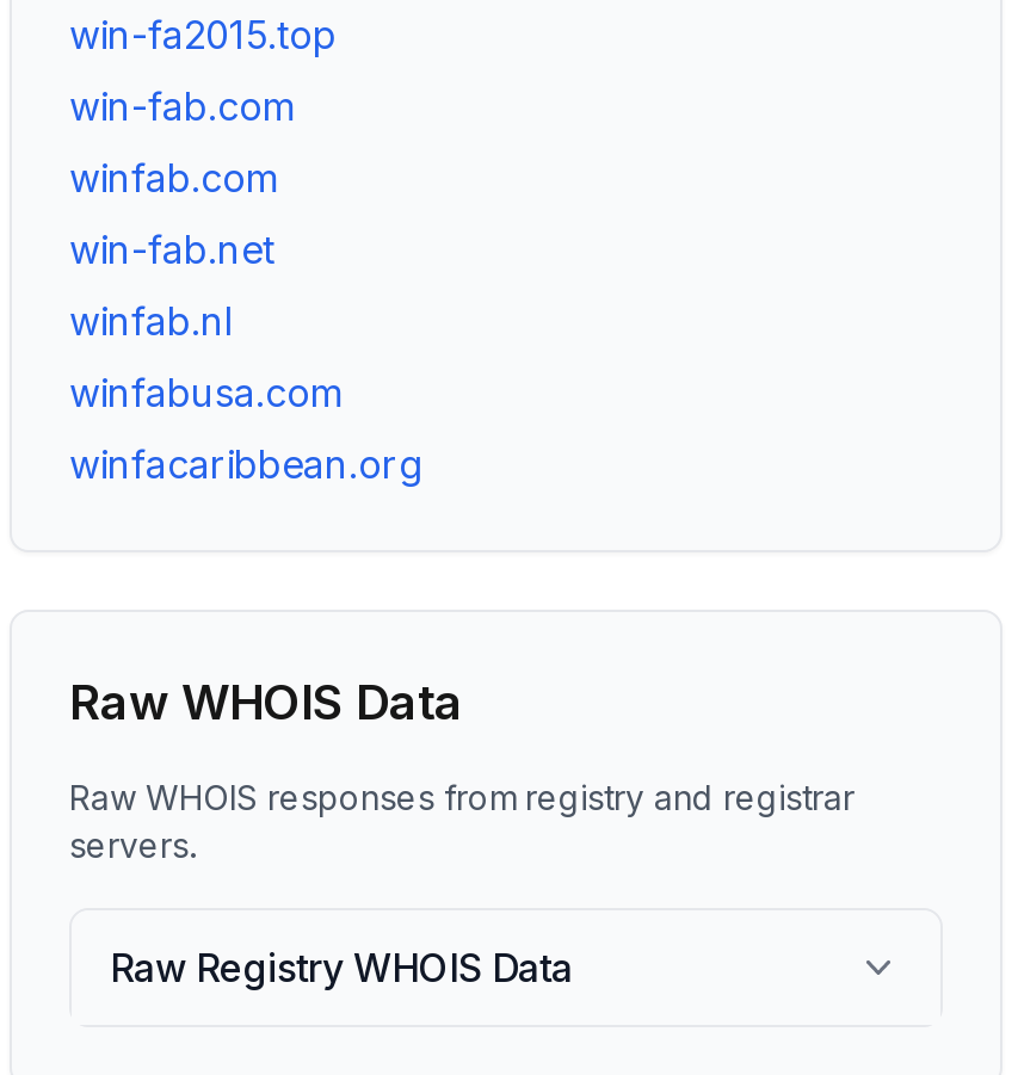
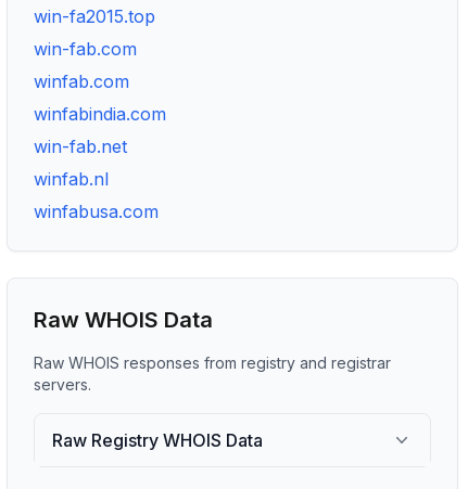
none -> [34,103,166,125] winfabindia.com
moved [69,225,344,416] -> [34,136,159,222]: win-fab.net | winfab.nl | winfabusa.com
[69,440,420,488] winfacaribbean.org -> none

